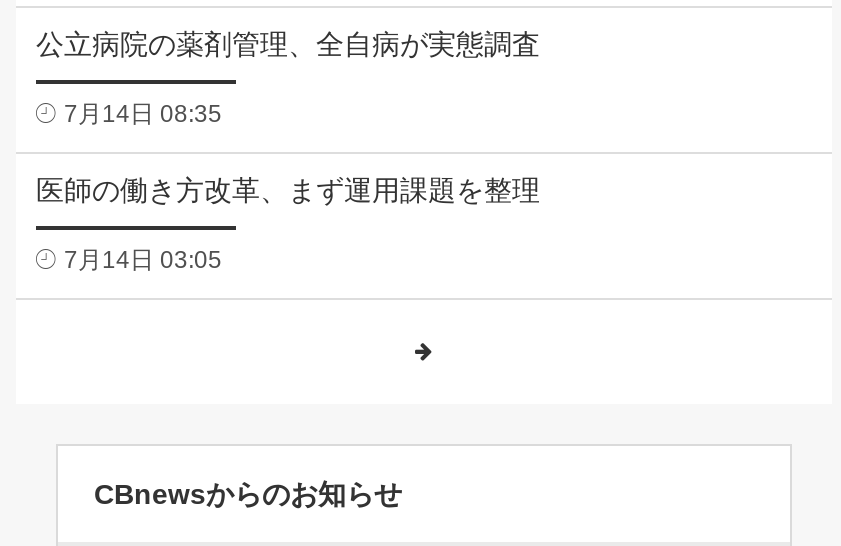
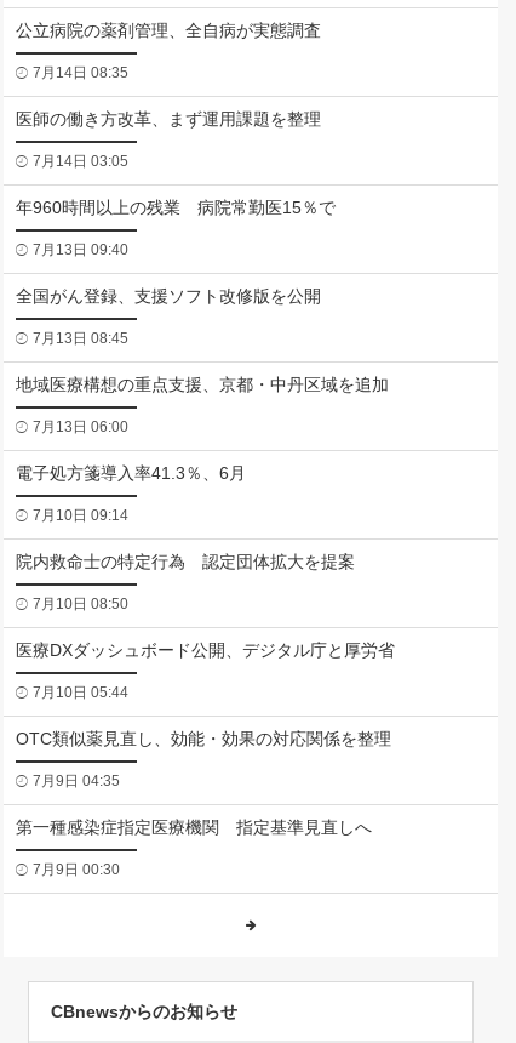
none -> [16,198,395,878] 年960時間以上の残業 病院常勤医15％で | 7月13日 09:40 | 全国がん登録、支援ソフト改修版を公開 | 7月13日 08:45 | 地域医療構想の重点支援、京都・中丹区域を追加 | 7月13日 06:00 | 電子処方箋導入率41.3％、6月 | 7月10日 09:14 | 院内救命士の特定行為 認定団体拡大を提案 | 7月10日 08:50 | 医療DXダッシュボード公開、デジタル庁と厚労省 | 7月10日 05:44 | OTC類似薬見直し、効能・効果の対応関係を整理 | 7月9日 04:35 | 第一種感染症指定医療機関 指定基準見直しへ | 7月9日 00:30

